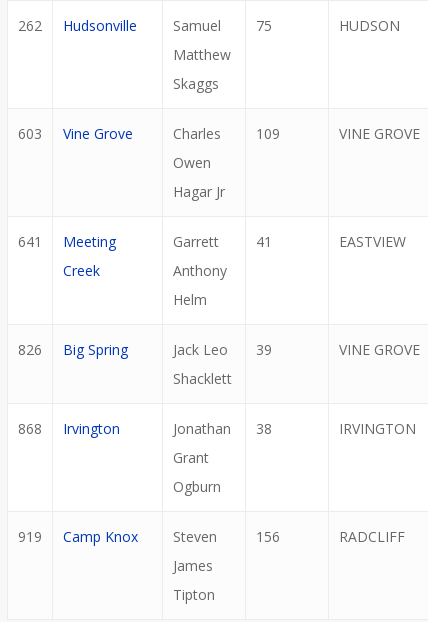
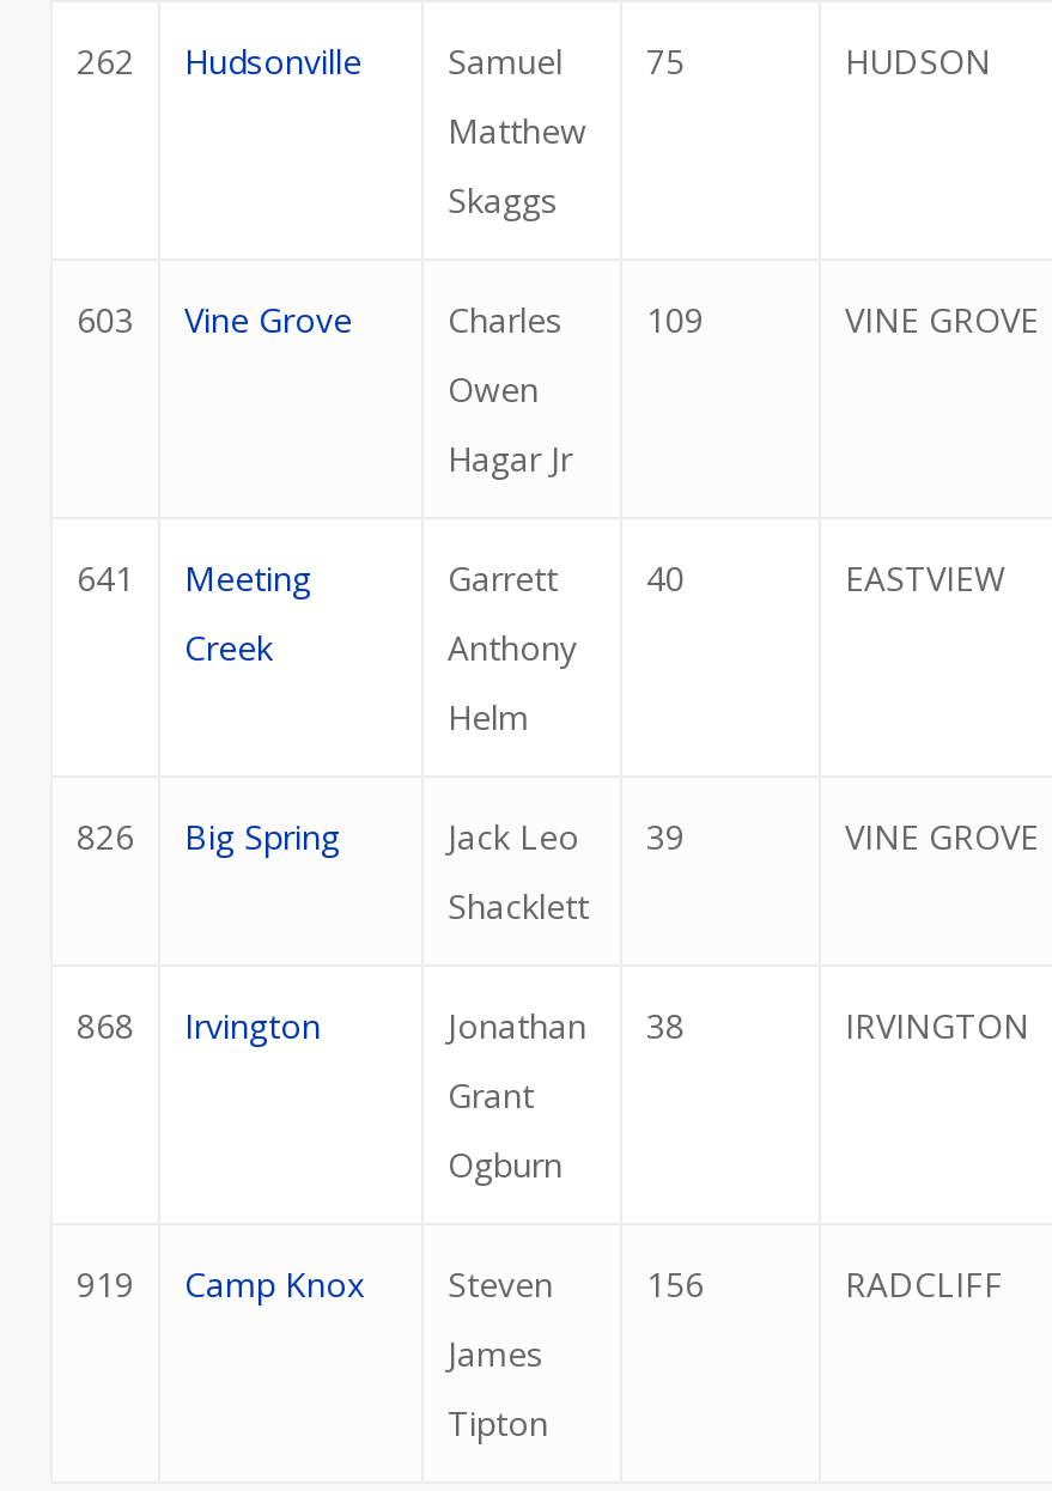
[173,232,272,251] Garrett 41 -> [448,555,685,601] Garrett 40

